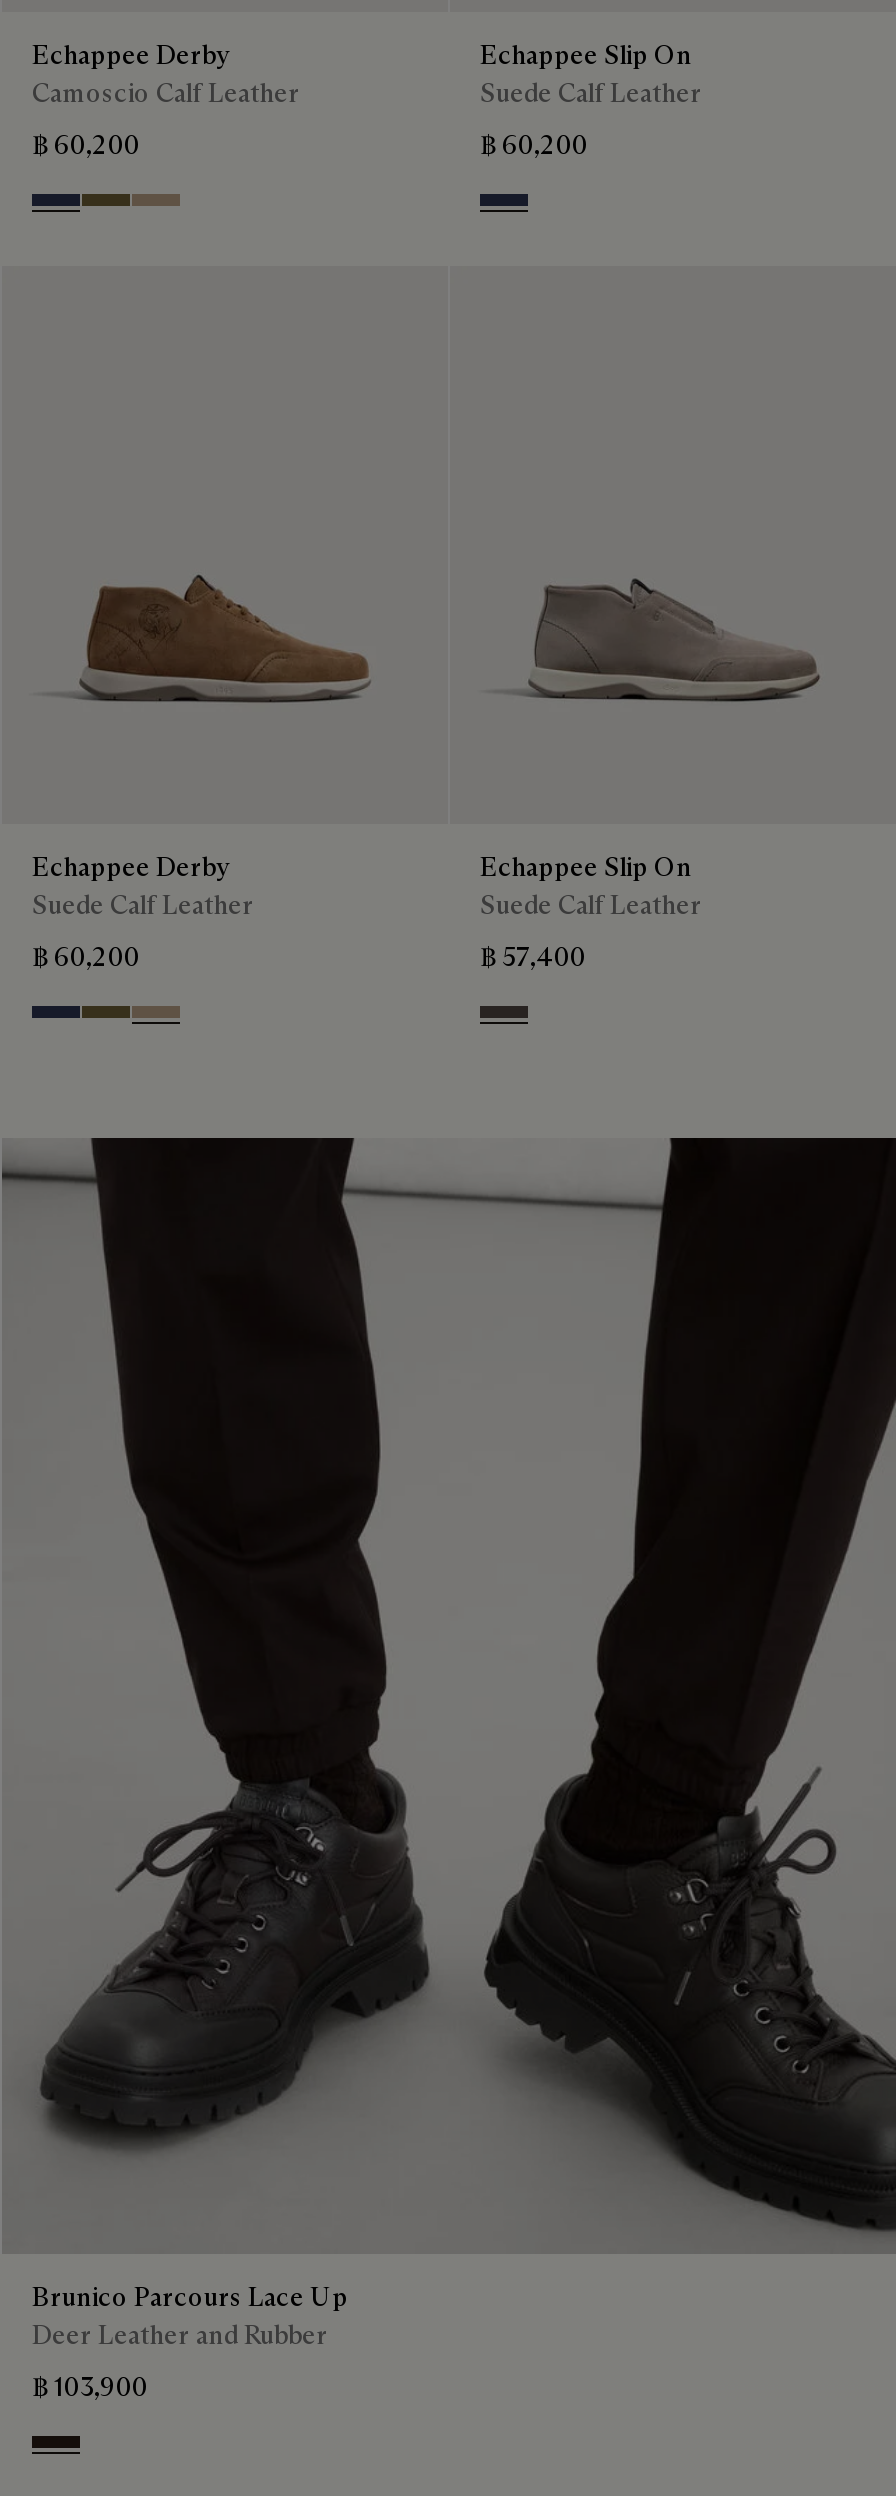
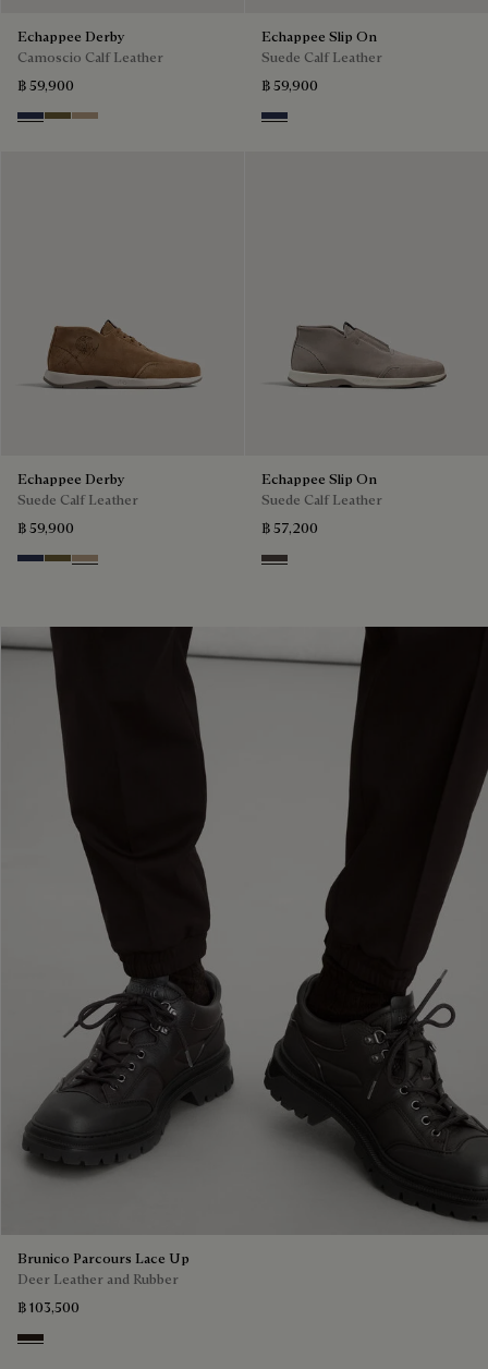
[32,128,140,160] ฿ 60,200 -> [17,76,74,94] ฿ 59,900
[480,128,588,160] ฿ 60,200 -> [261,76,318,94] ฿ 59,900
[32,939,140,971] ฿ 60,200 -> [17,518,74,536] ฿ 59,900
[480,939,586,971] ฿ 57,400 -> [261,518,318,536] ฿ 57,200
[32,2370,148,2402] ฿ 103,900 -> [17,1298,80,1316] ฿ 103,500

